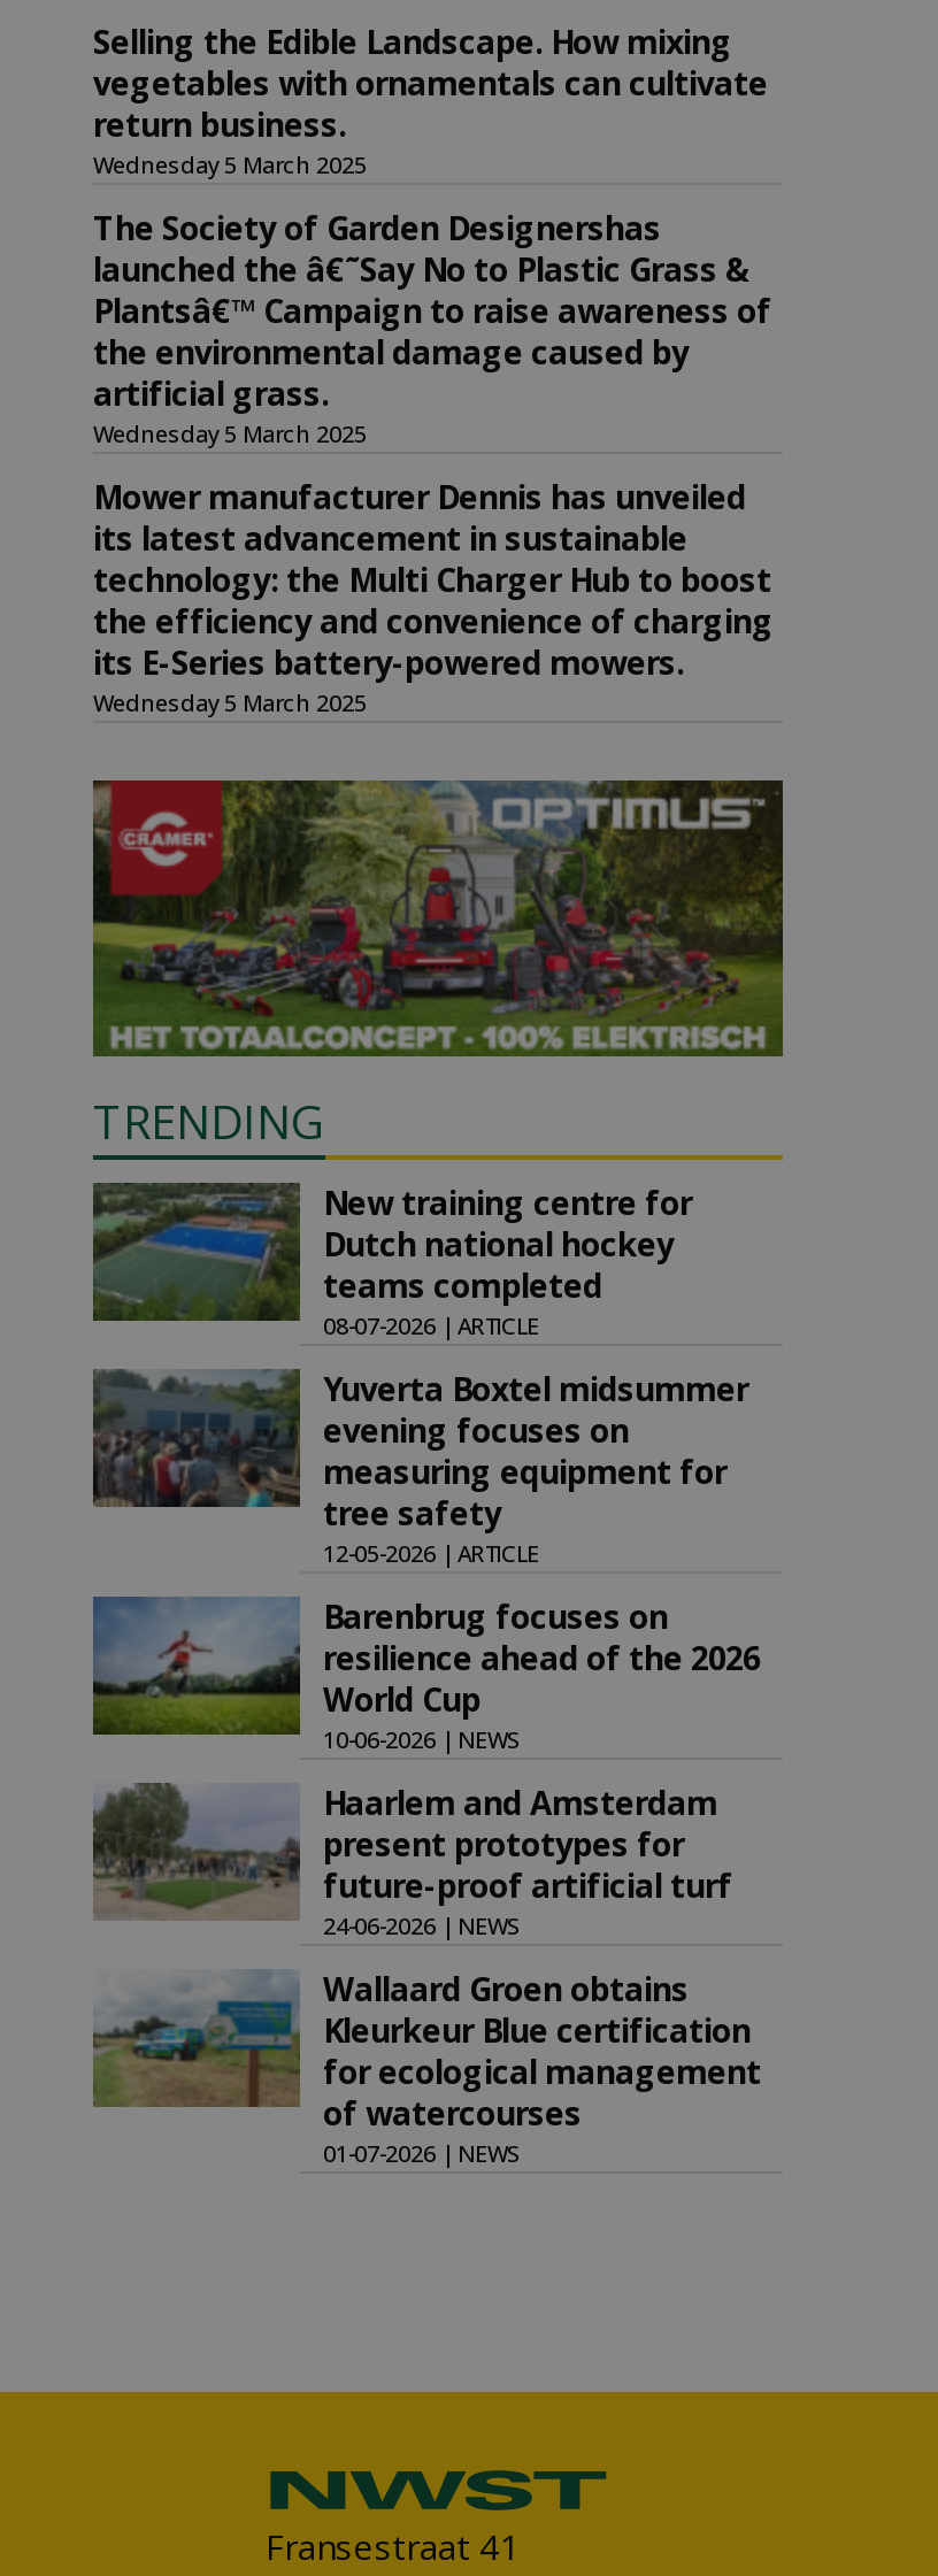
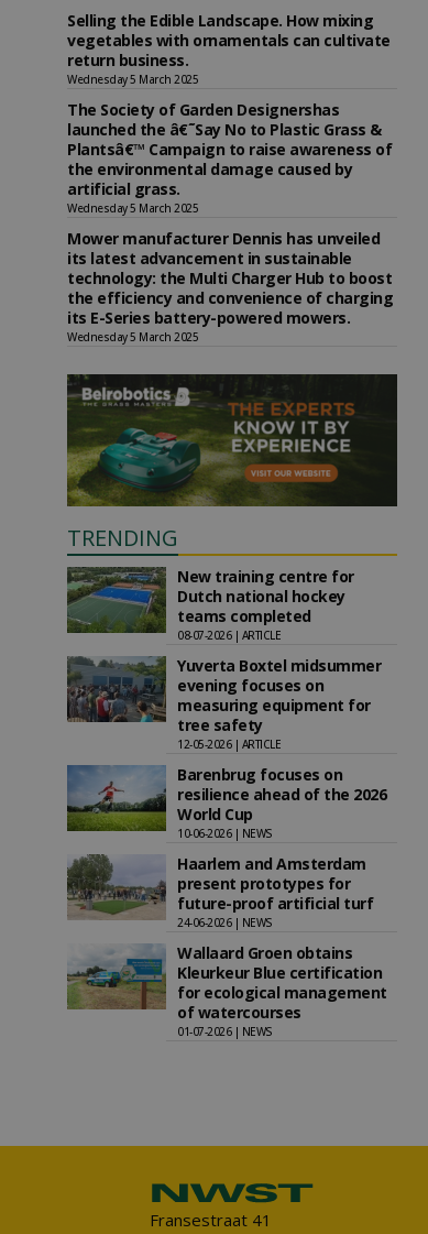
[91,778,785,1059] [image] -> [66,373,398,506] [image]

